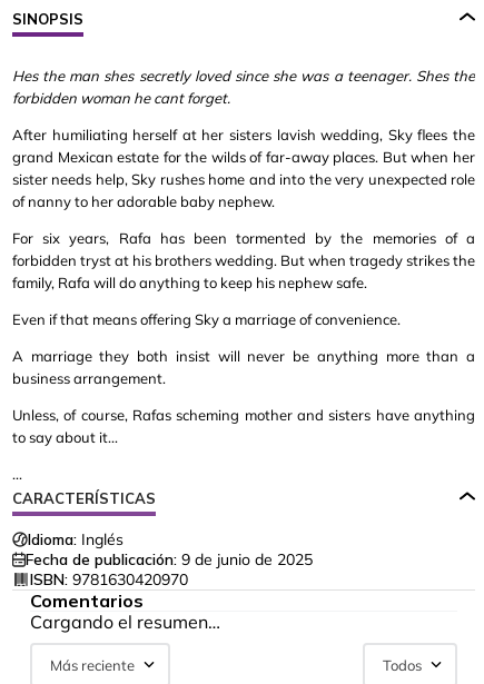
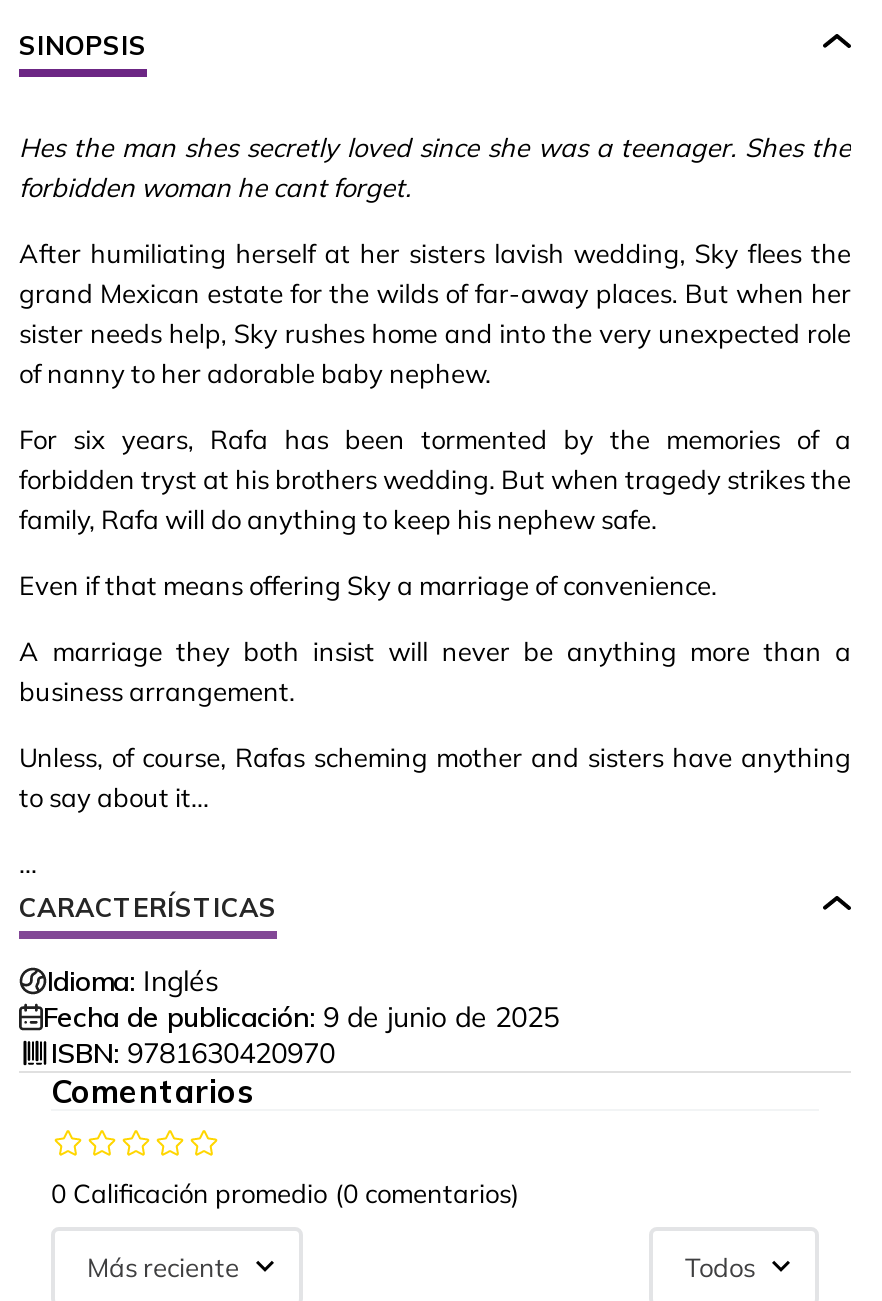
[30,611,220,633] Cargando el resumen… -> [51,1177,519,1209] 0 Calificación promedio (0 comentarios)

